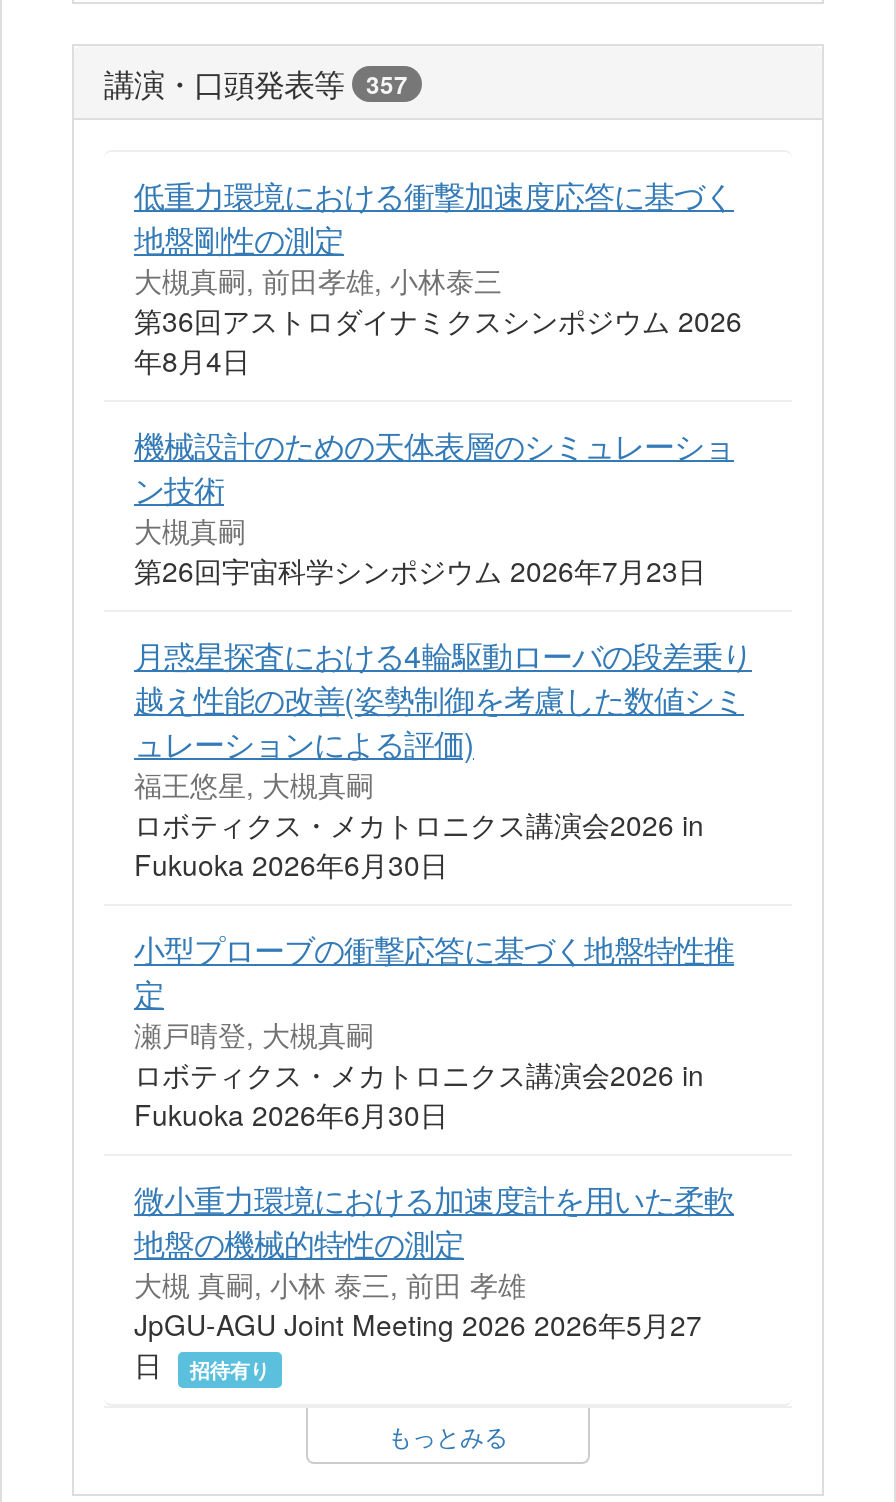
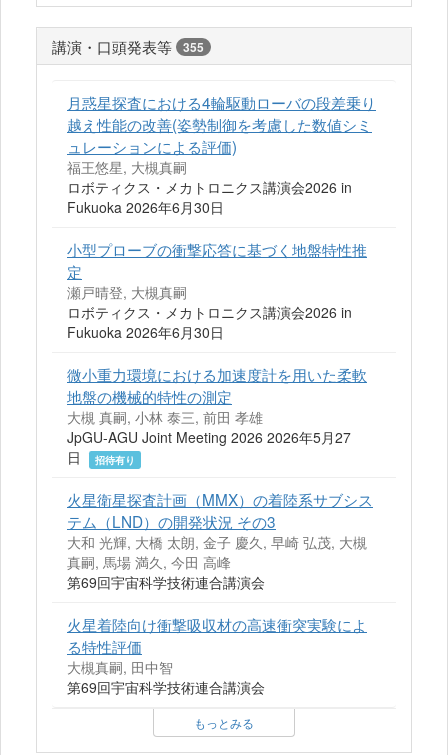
[134,67,742,591] 357 | 低重力環境における衝撃加速度応答に基づく | 地盤剛性の測定 | 大槻真嗣, 前田孝雄, 小林泰三 | 第36回アストロダイナミクスシンポジウム 2026 | 年8月4日 | 機械設計のための天体表層のシミュレーショ | ン技術 | 大槻真嗣 | 第26回宇宙科学シンポジウム 2026年7月23日 -> [183,38,204,56] 355
moved [134,633,752,1345] -> [67,91,376,447]: 月惑星探査における4輪駆動ローバの段差乗り | 越え性能の改善(姿勢制御を考慮した数値シミ | ュレーションによる評価) | ... | 大槻 真嗣, 小林 泰三, 前田 孝雄 | JpGU-AGU Joint Meeting 2026 2026年5月27
none -> [67,488,373,697] 火星衛星探査計画（MMX）の着陸系サブシス | テム（LND）の開発状況 その3 | 大和 光輝, 大橋 太朗, 金子 慶久, 早崎 弘茂, 大槻 | 真嗣, 馬場 満久, 今田 高峰 | 第69回宇宙科学技術連合講演会 | 火星着陸向け衝撃吸収材の高速衝突実験によ | る特性評価 | 大槻真嗣, 田中智 | 第69回宇宙科学技術連合講演会

